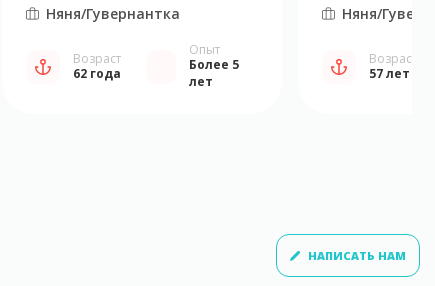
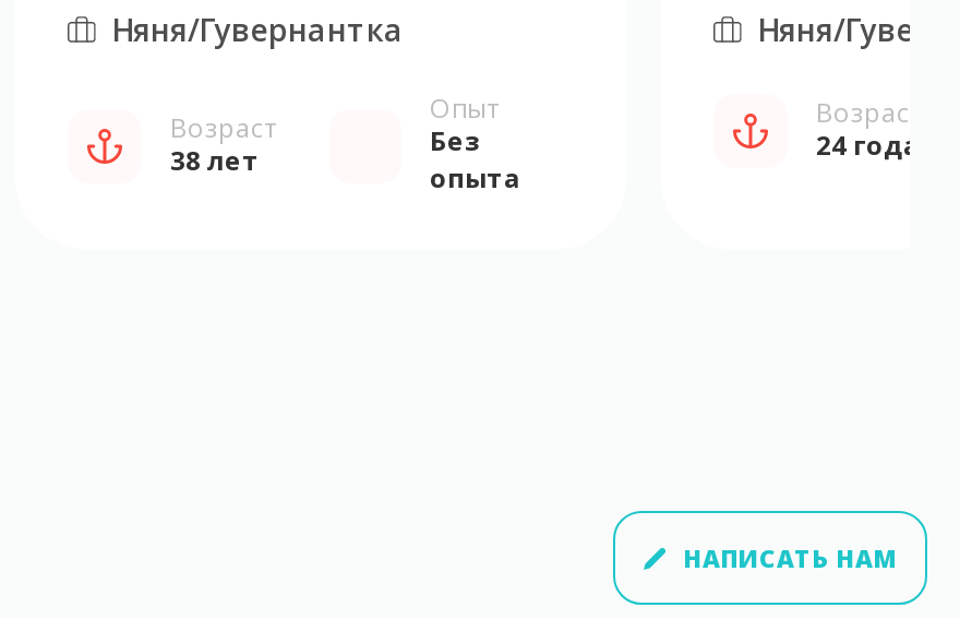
[189,56,239,90] Более 5 | лет -> [430,122,521,197] Без | опыта
[73,64,121,81] 62 года -> [170,141,260,178] 38 лет
[369,64,410,81] 57 лет -> [816,127,921,164] 24 года

